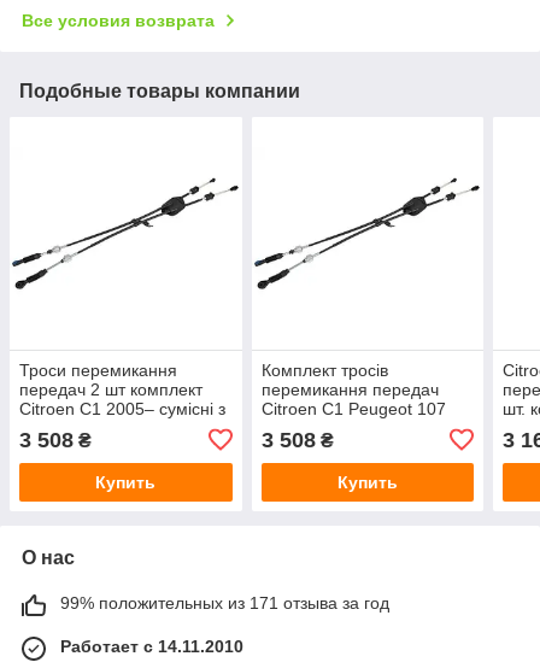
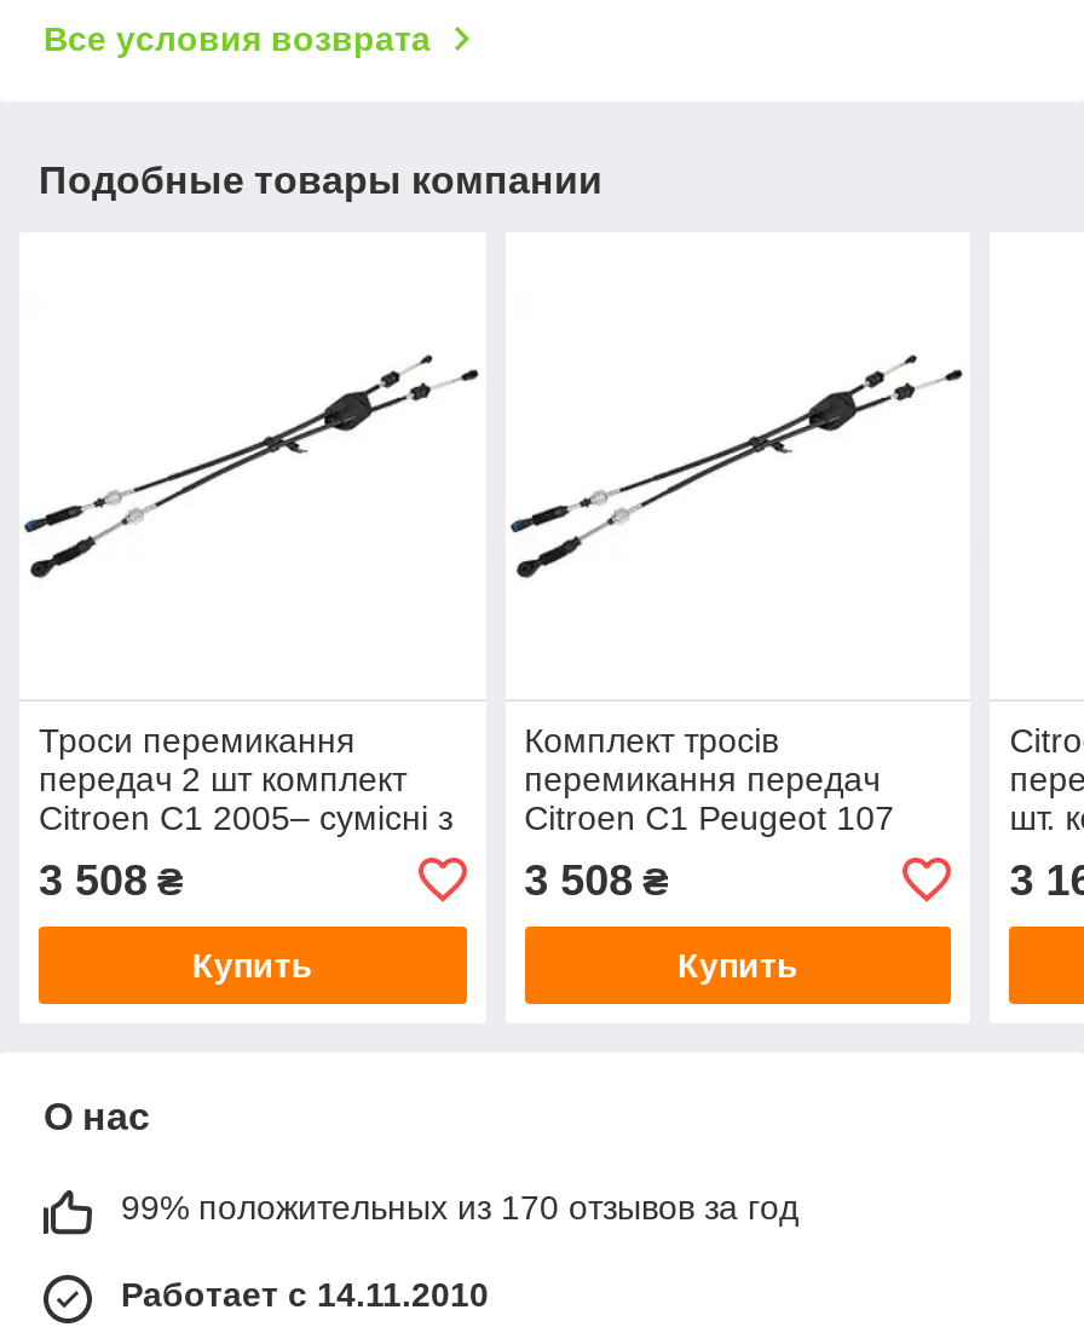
[60,593,389,612] 99% положительных из 171 отзыва за год -> [121,1187,798,1226] 99% положительных из 170 отзывов за год

